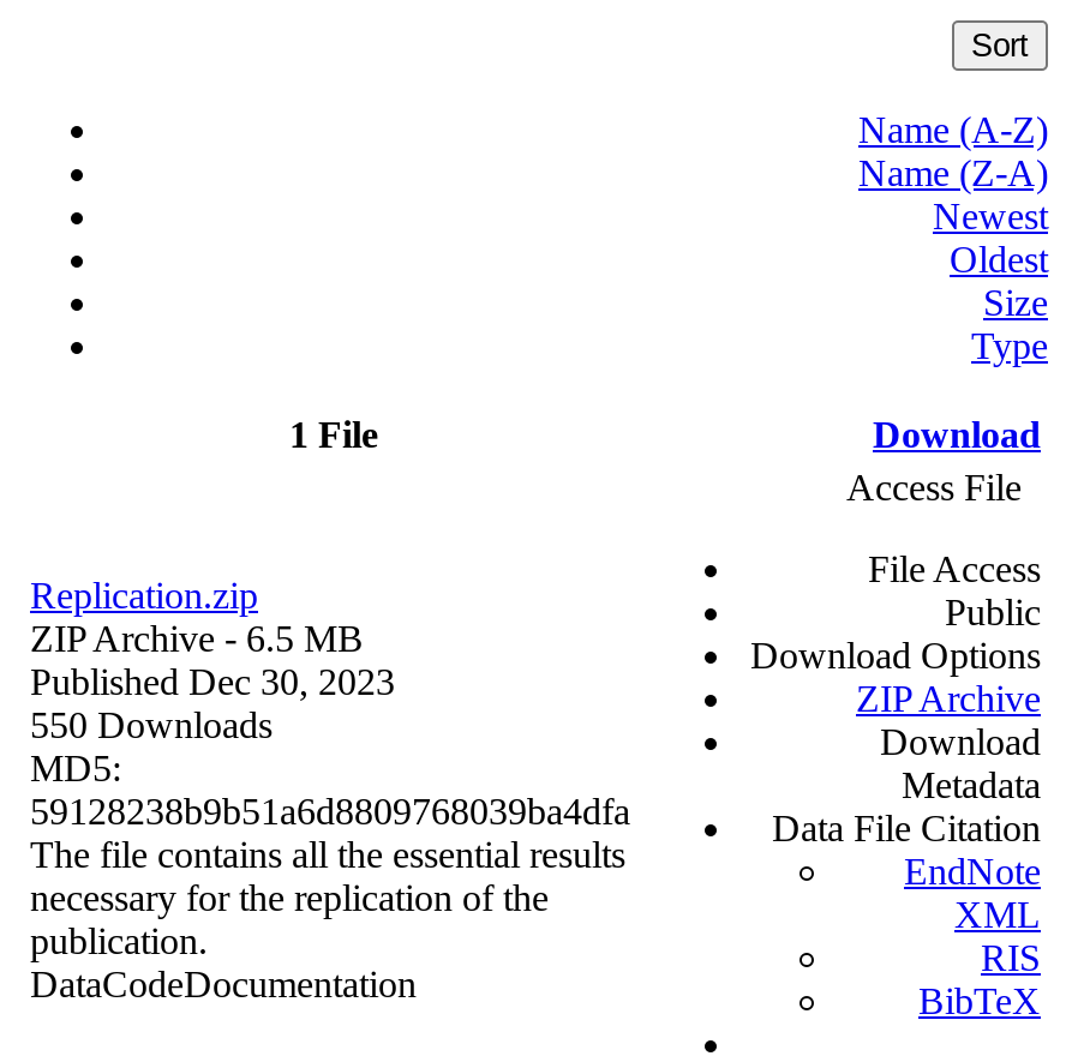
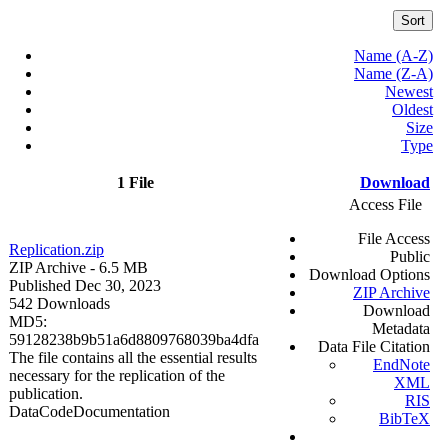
[30,705,273,746] 550 Downloads -> [9,295,110,312] 542 Downloads

